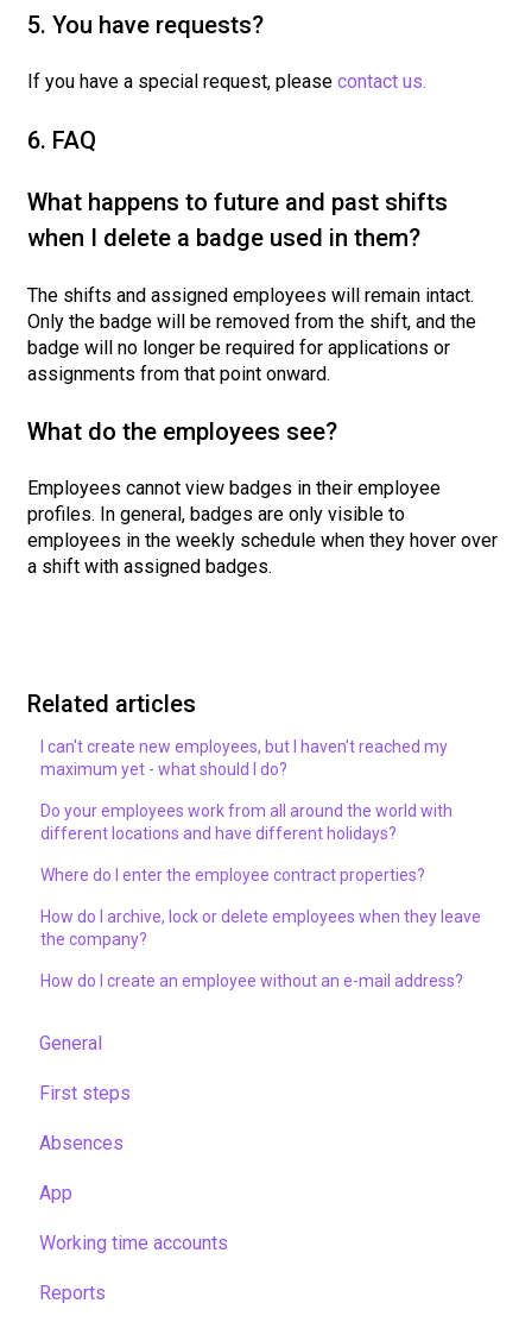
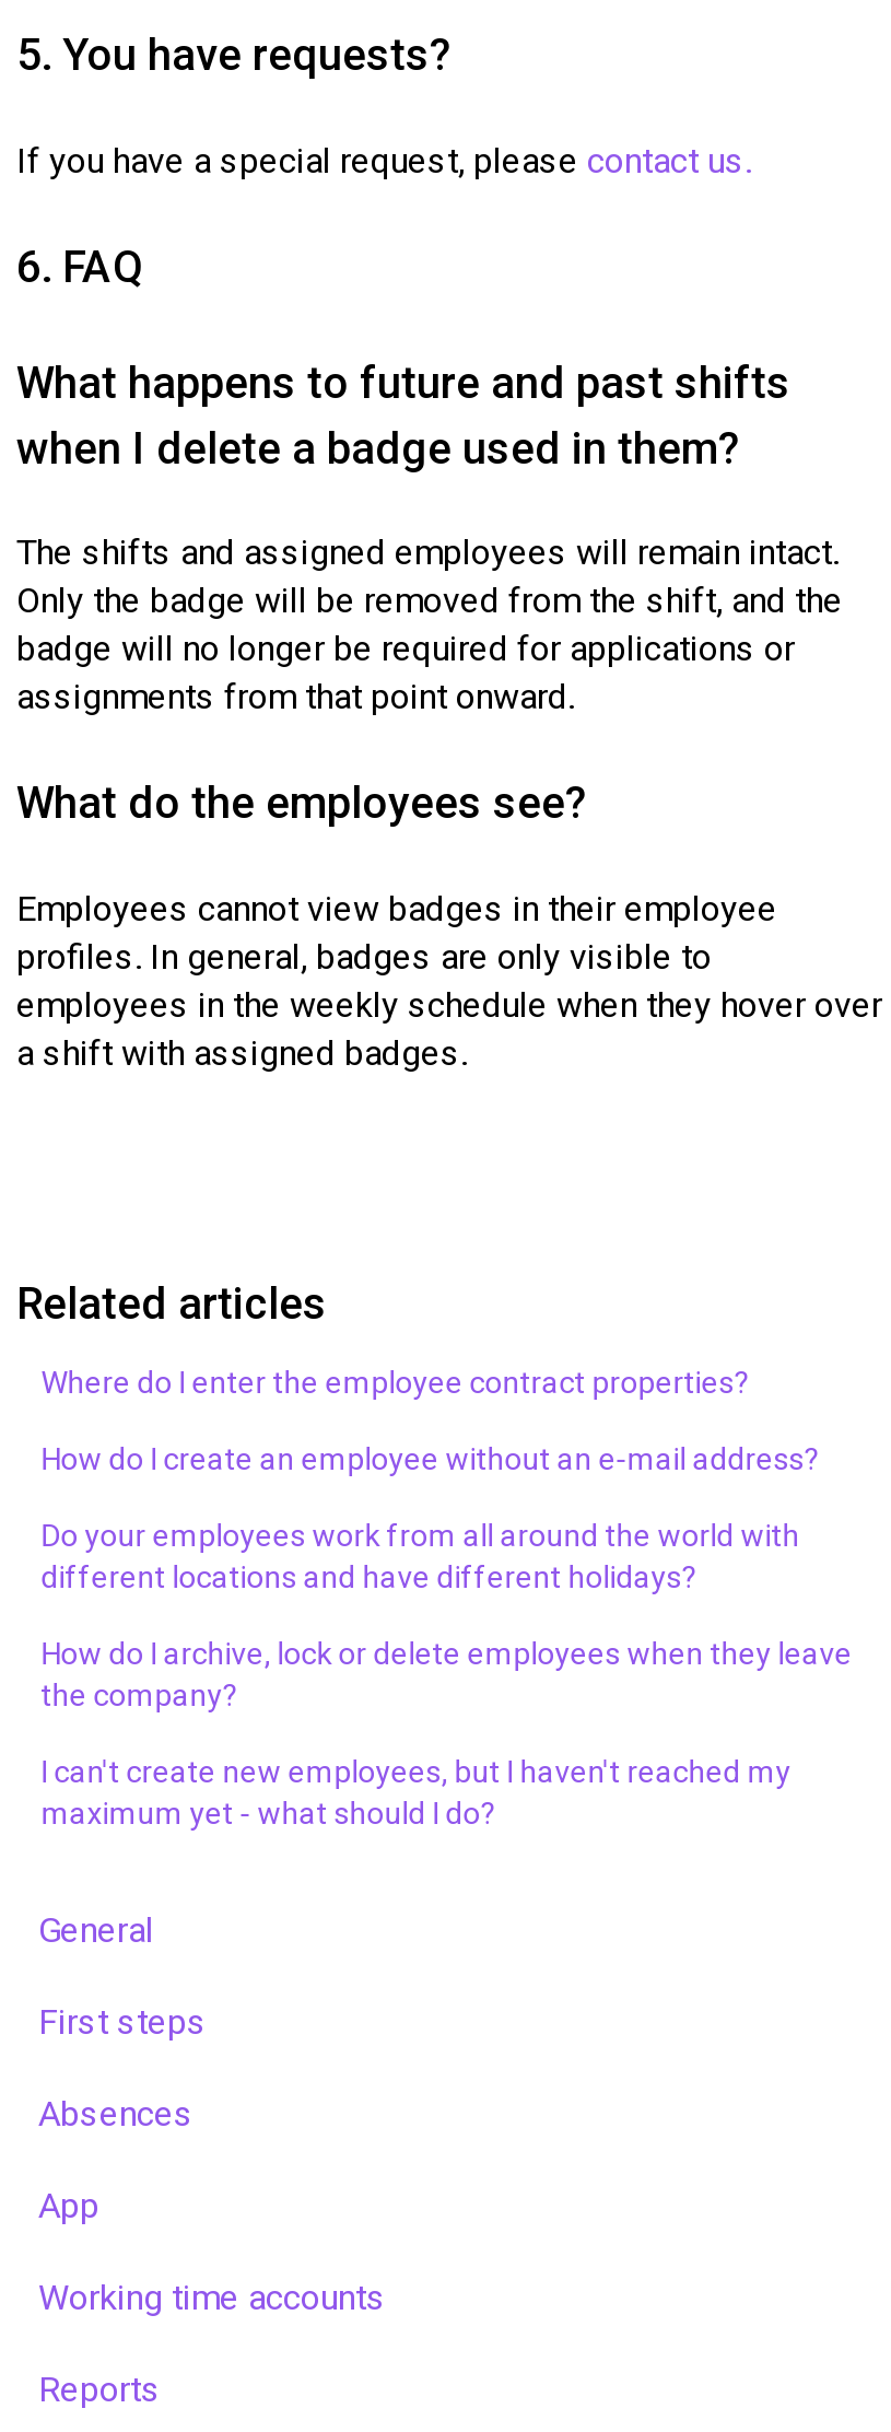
moved [41,737,448,778] -> [41,1754,791,1831]: I can't create new employees, but I haven't reached my | maximum yet - what should I do?
moved [41,801,481,990] -> [41,1365,852,1713]: Do your employees work from all around the world with | different locations and have different holidays? | Where do I enter the employee contract properties? | How do I archive, lock or delete employees when they leave | the company? | How do I create an employee without an e-mail address?

